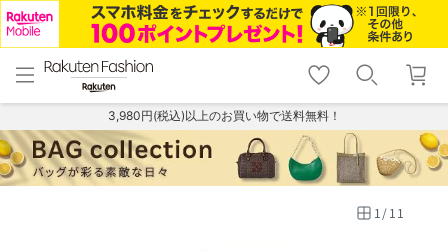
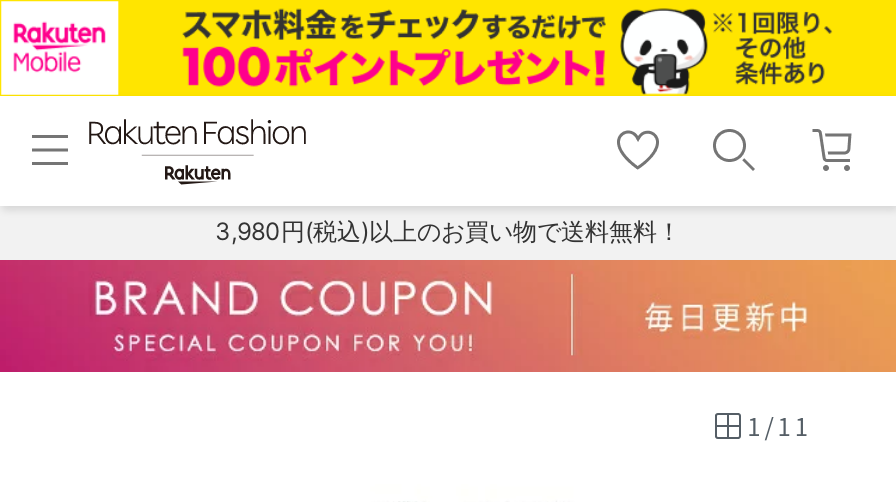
[3,130,445,186] [image] -> [6,258,890,374] [image]

